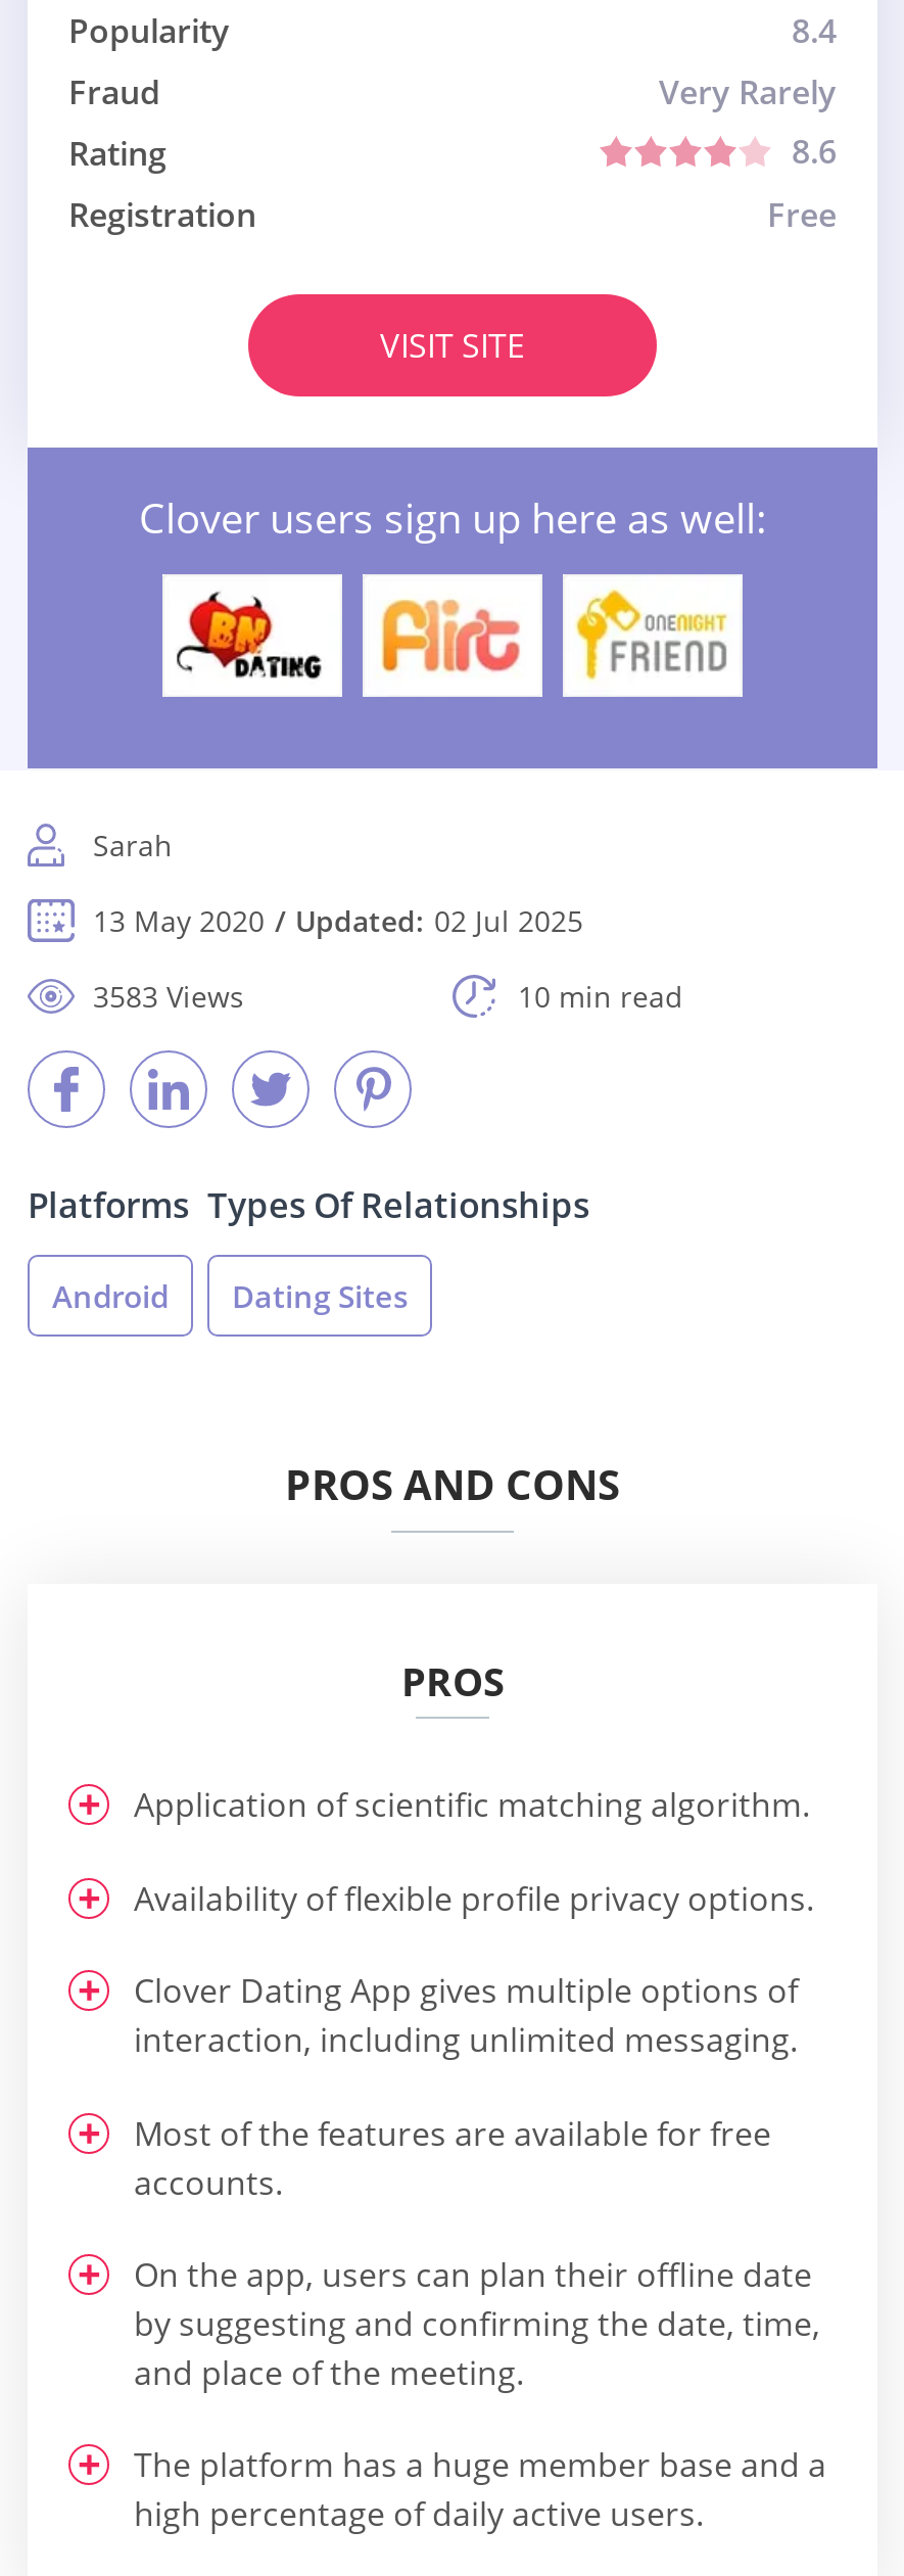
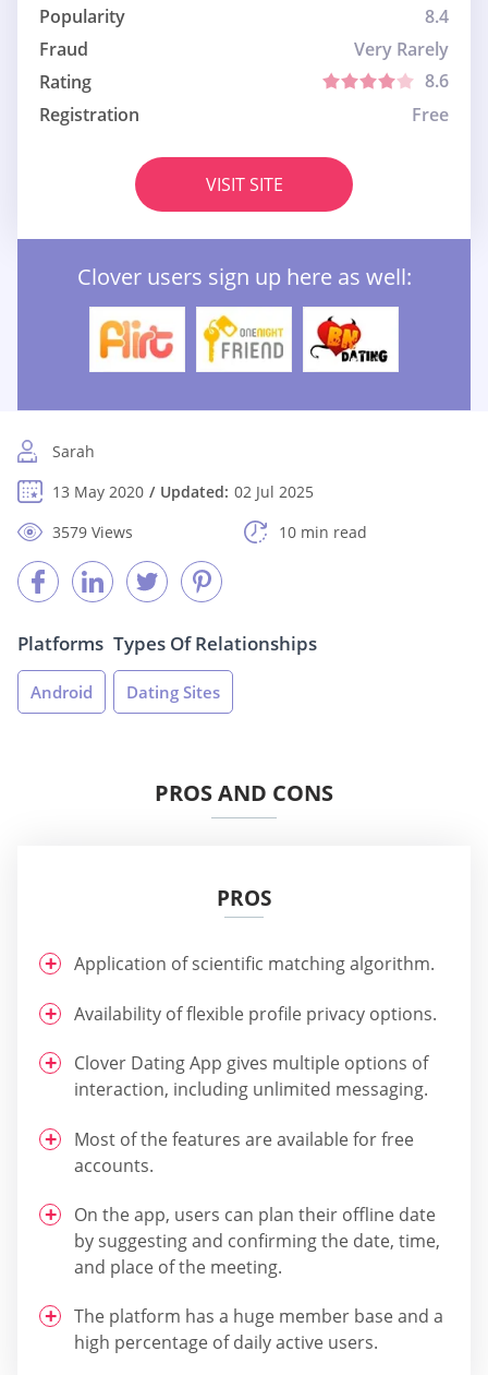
[175,591,324,681] [image] -> [97,316,174,362] [image]
[377,591,526,678] [image] -> [203,314,284,364] [image]
[573,589,728,683] [image] -> [309,315,390,363] [image]
[93,977,244,1016] 3583 Views -> [52,522,133,543] 3579 Views

